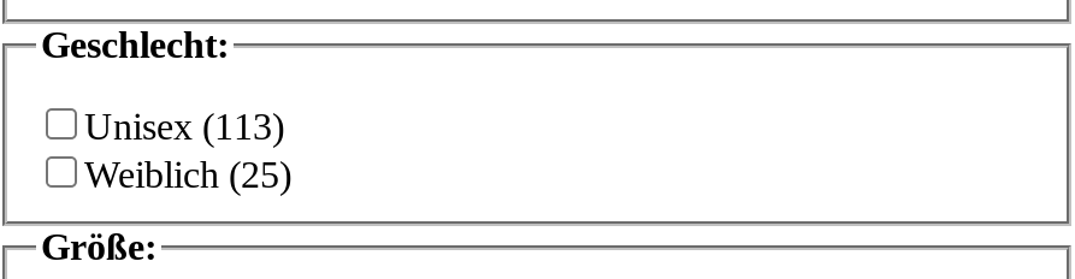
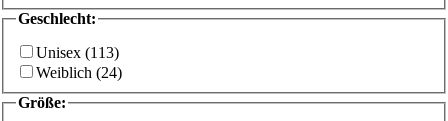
[84,153,291,194] Weiblich (25) -> [36,64,122,81] Weiblich (24)

